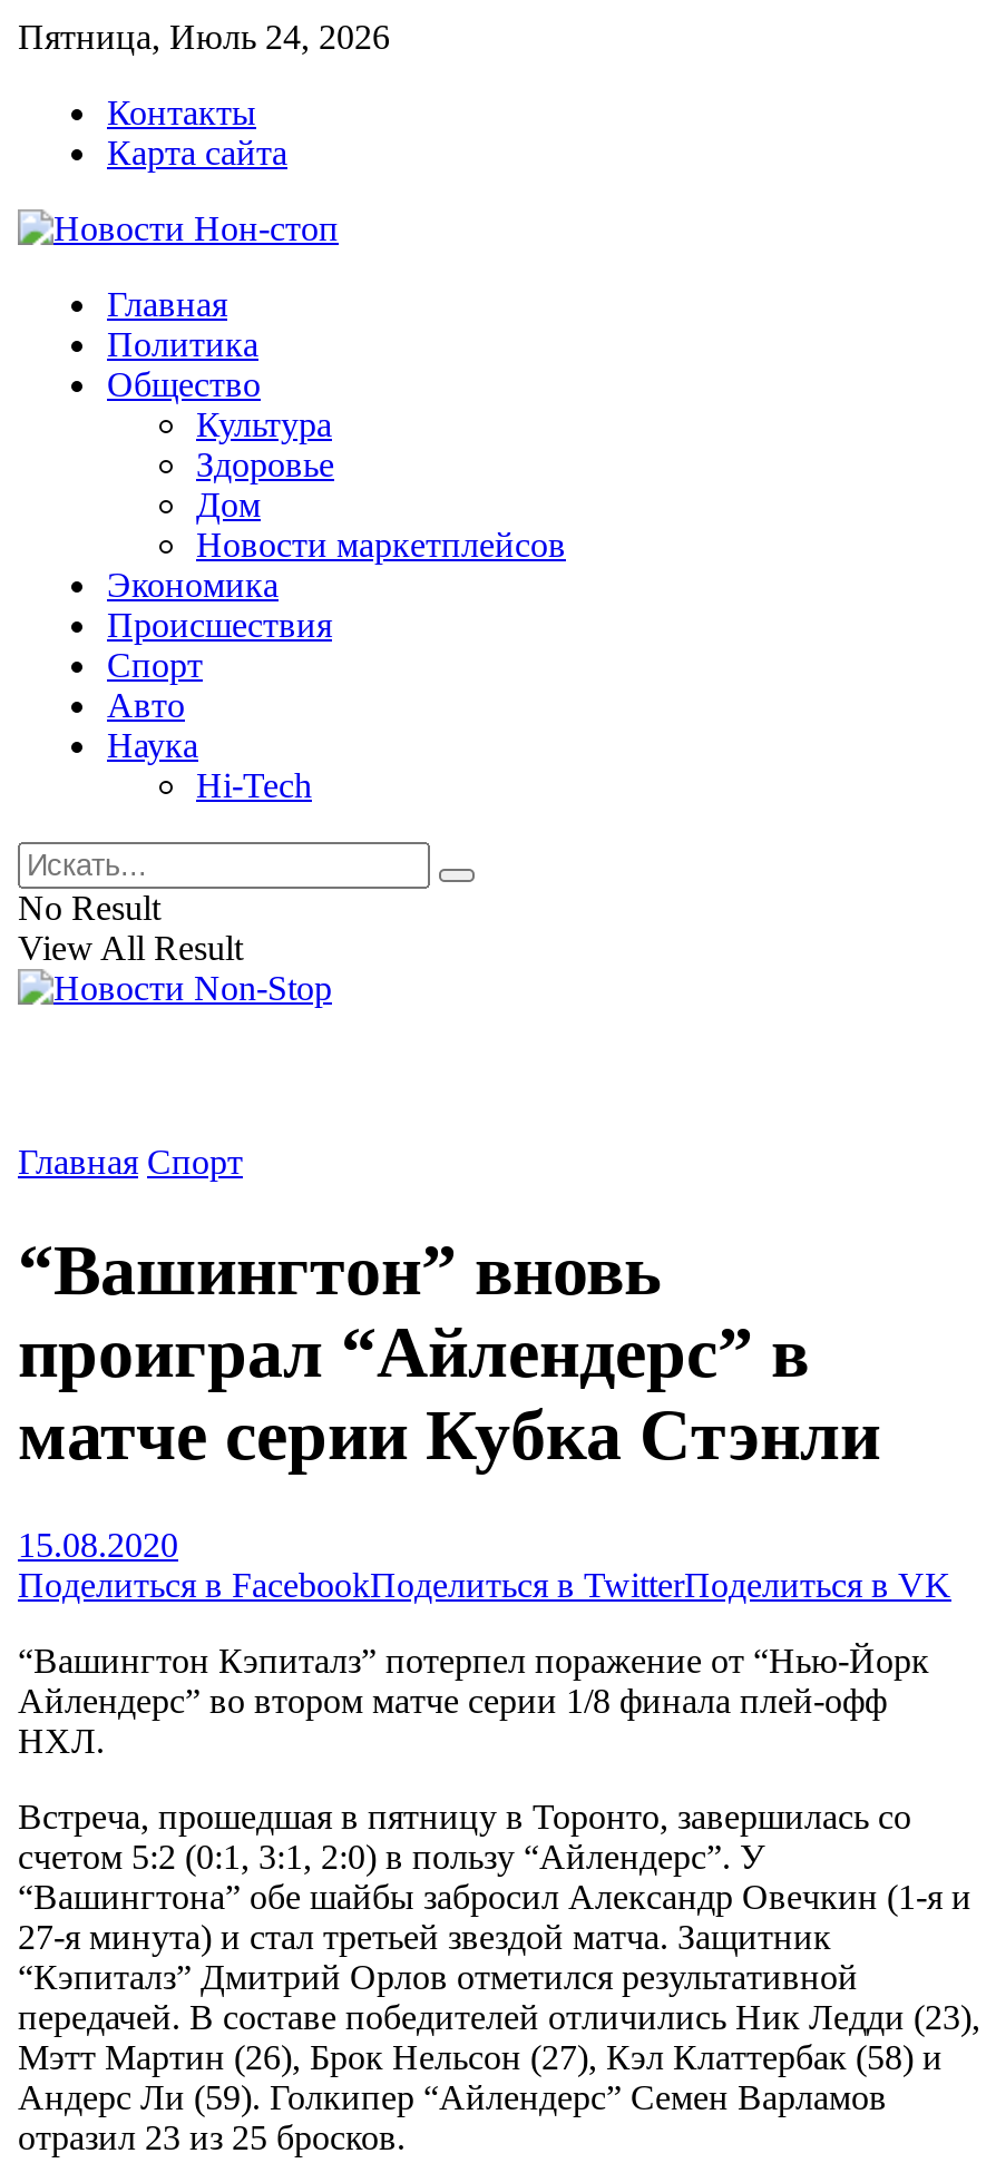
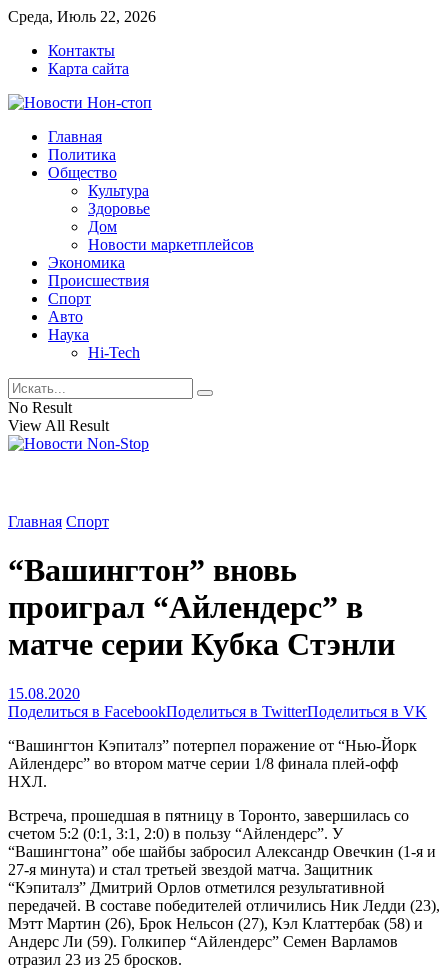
[18,18,390,56] Пятница, Июль 24, 2026 -> [8,8,156,25] Среда, Июль 22, 2026

